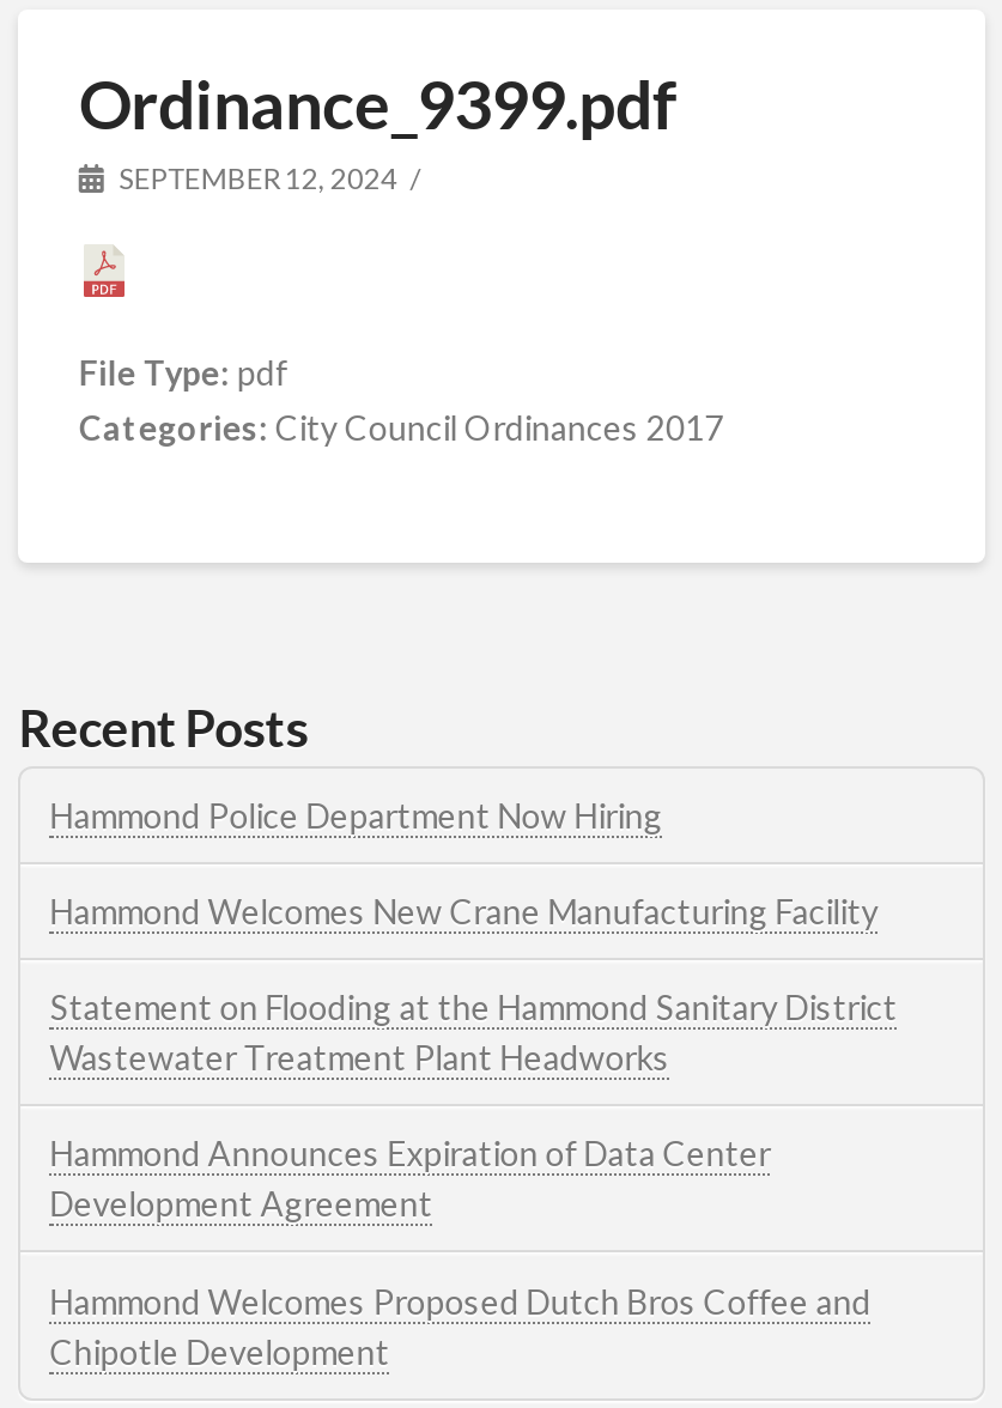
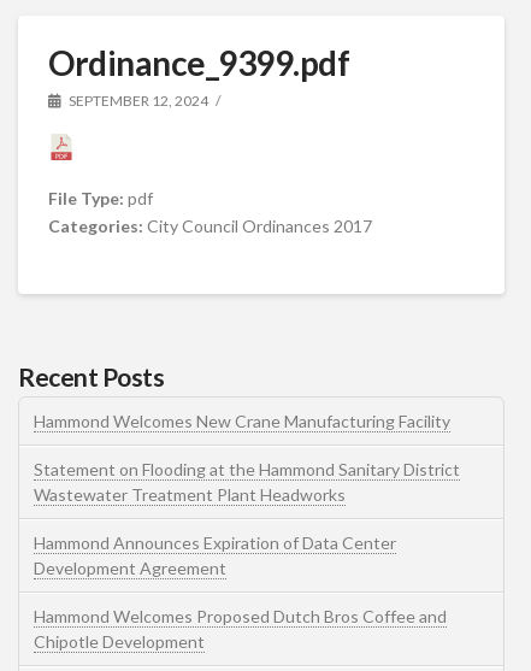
[50,795,663,835] Hammond Police Department Now Hiring -> none

